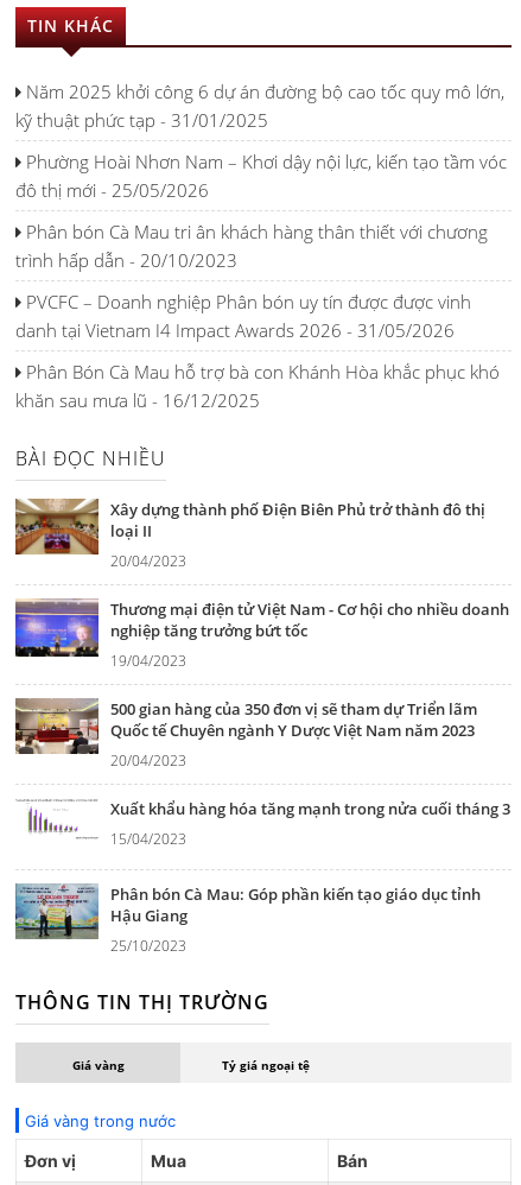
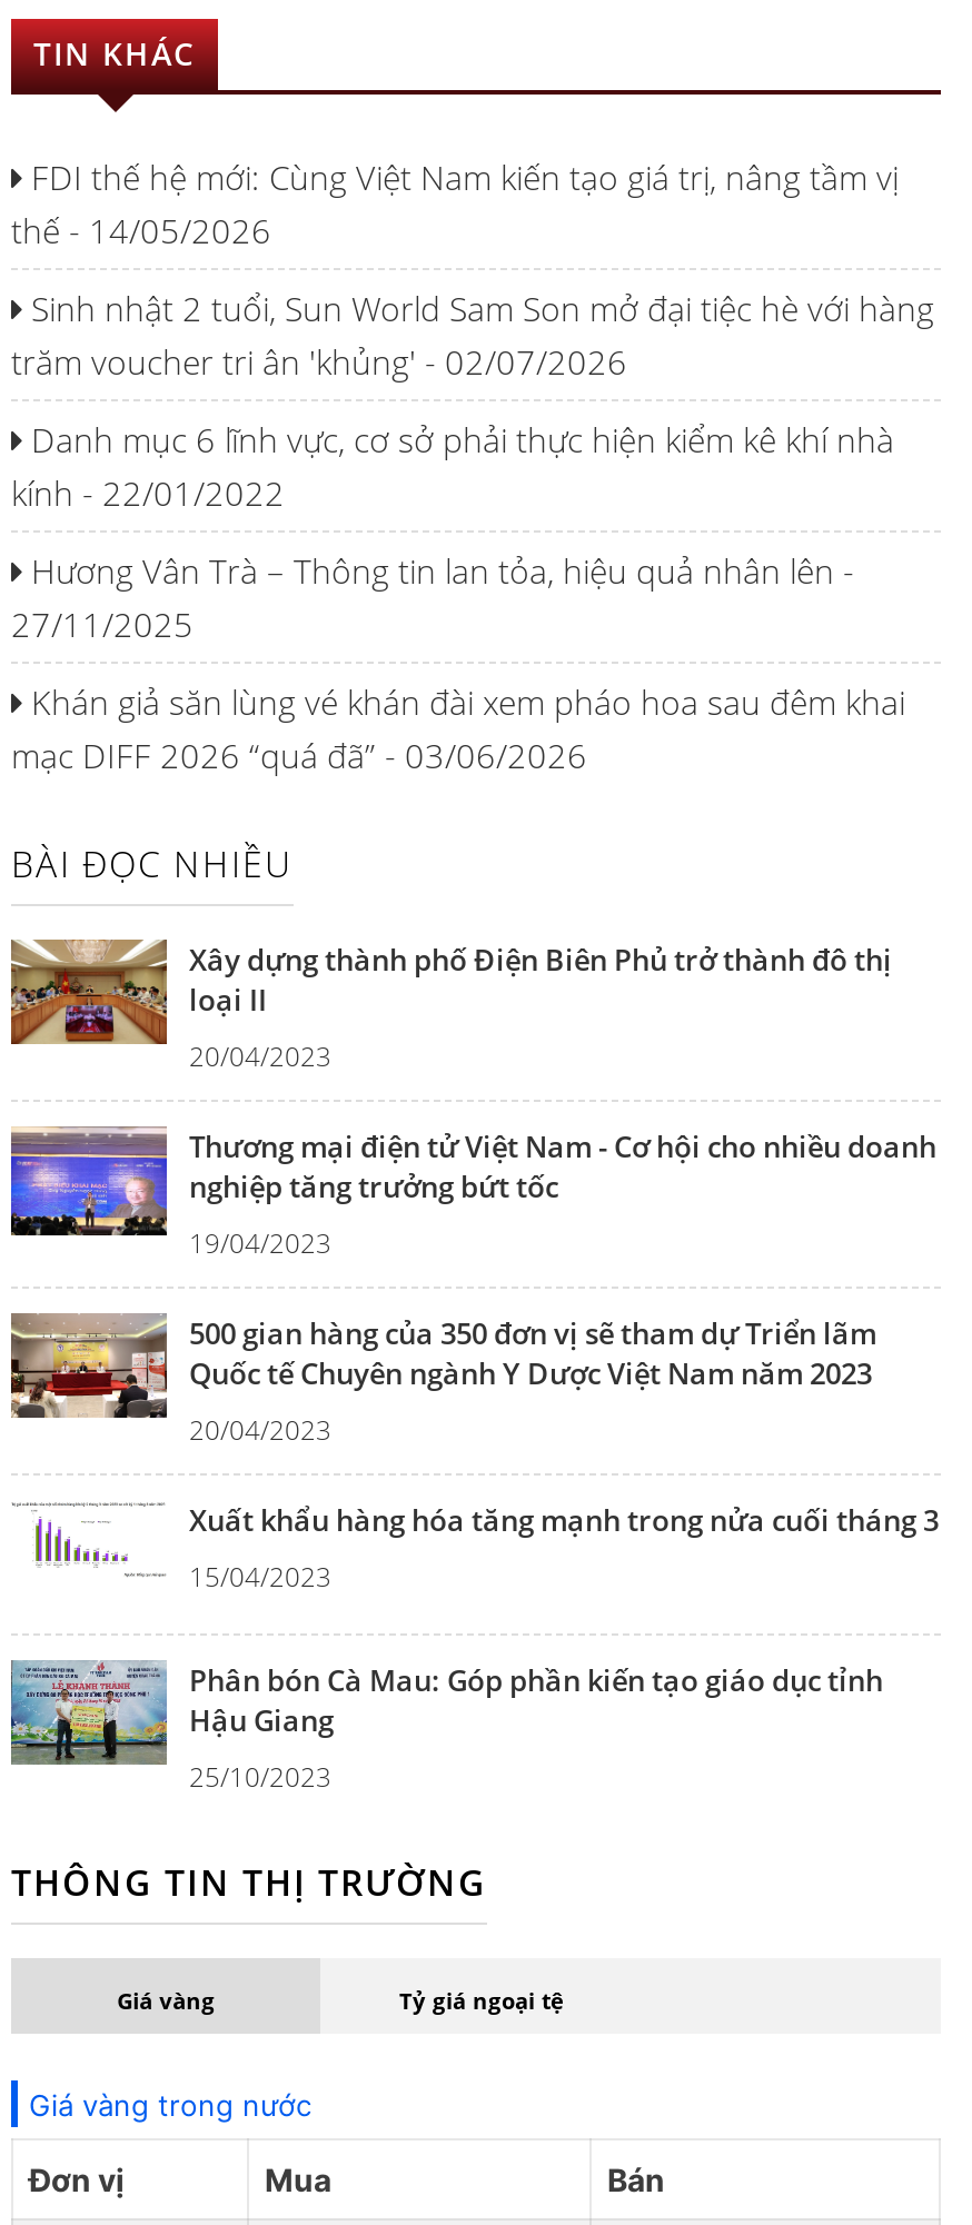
[15,80,504,132] Năm 2025 khởi công 6 dự án đường bộ cao tốc quy mô lớn, | kỹ thuật phức tạp - 31/01/2025 -> [11,155,899,253] FDI thế hệ mới: Cùng Việt Nam kiến tạo giá trị, nâng tầm vị | thế - 14/05/2026
[15,150,507,202] Phường Hoài Nhơn Nam – Khơi dậy nội lực, kiến tạo tầm vóc | đô thị mới - 25/05/2026 -> [11,286,934,384] Sinh nhật 2 tuổi, Sun World Sam Son mở đại tiệc hè với hàng | trăm voucher tri ân 'khủng' - 02/07/2026
[15,220,488,272] Phân bón Cà Mau tri ân khách hàng thân thiết với chương | trình hấp dẫn - 20/10/2023 -> [11,417,894,515] Danh mục 6 lĩnh vực, cơ sở phải thực hiện kiểm kê khí nhà | kính - 22/01/2022
[15,290,471,342] PVCFC – Doanh nghiệp Phân bón uy tín được được vinh | danh tại Vietnam I4 Impact Awards 2026 - 31/05/2026 -> [11,549,854,646] Hương Vân Trà – Thông tin lan tỏa, hiệu quả nhân lên - | 27/11/2025
[15,360,500,412] Phân Bón Cà Mau hỗ trợ bà con Khánh Hòa khắc phục khó | khăn sau mưa lũ - 16/12/2025 -> [11,680,905,778] Khán giả săn lùng vé khán đài xem pháo hoa sau đêm khai | mạc DIFF 2026 “quá đã” - 03/06/2026

